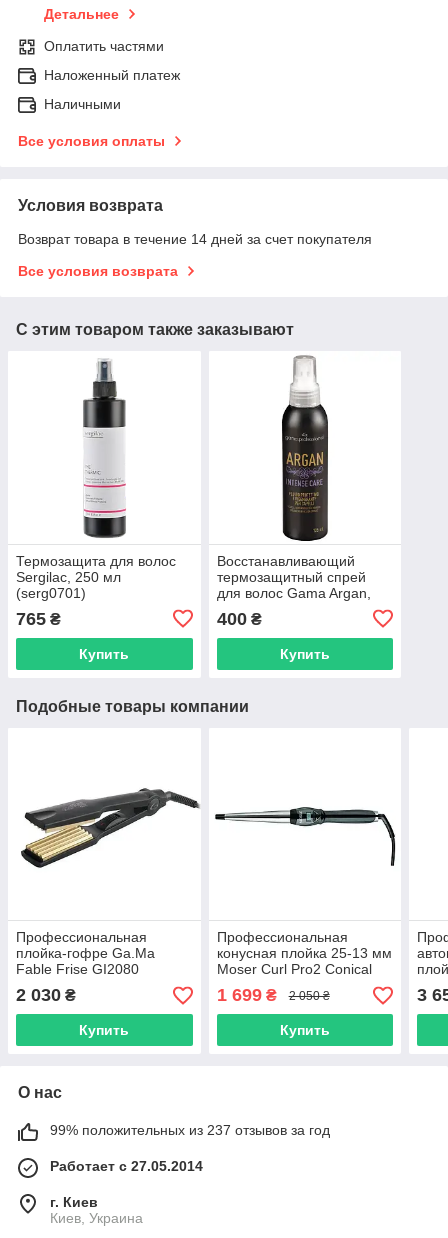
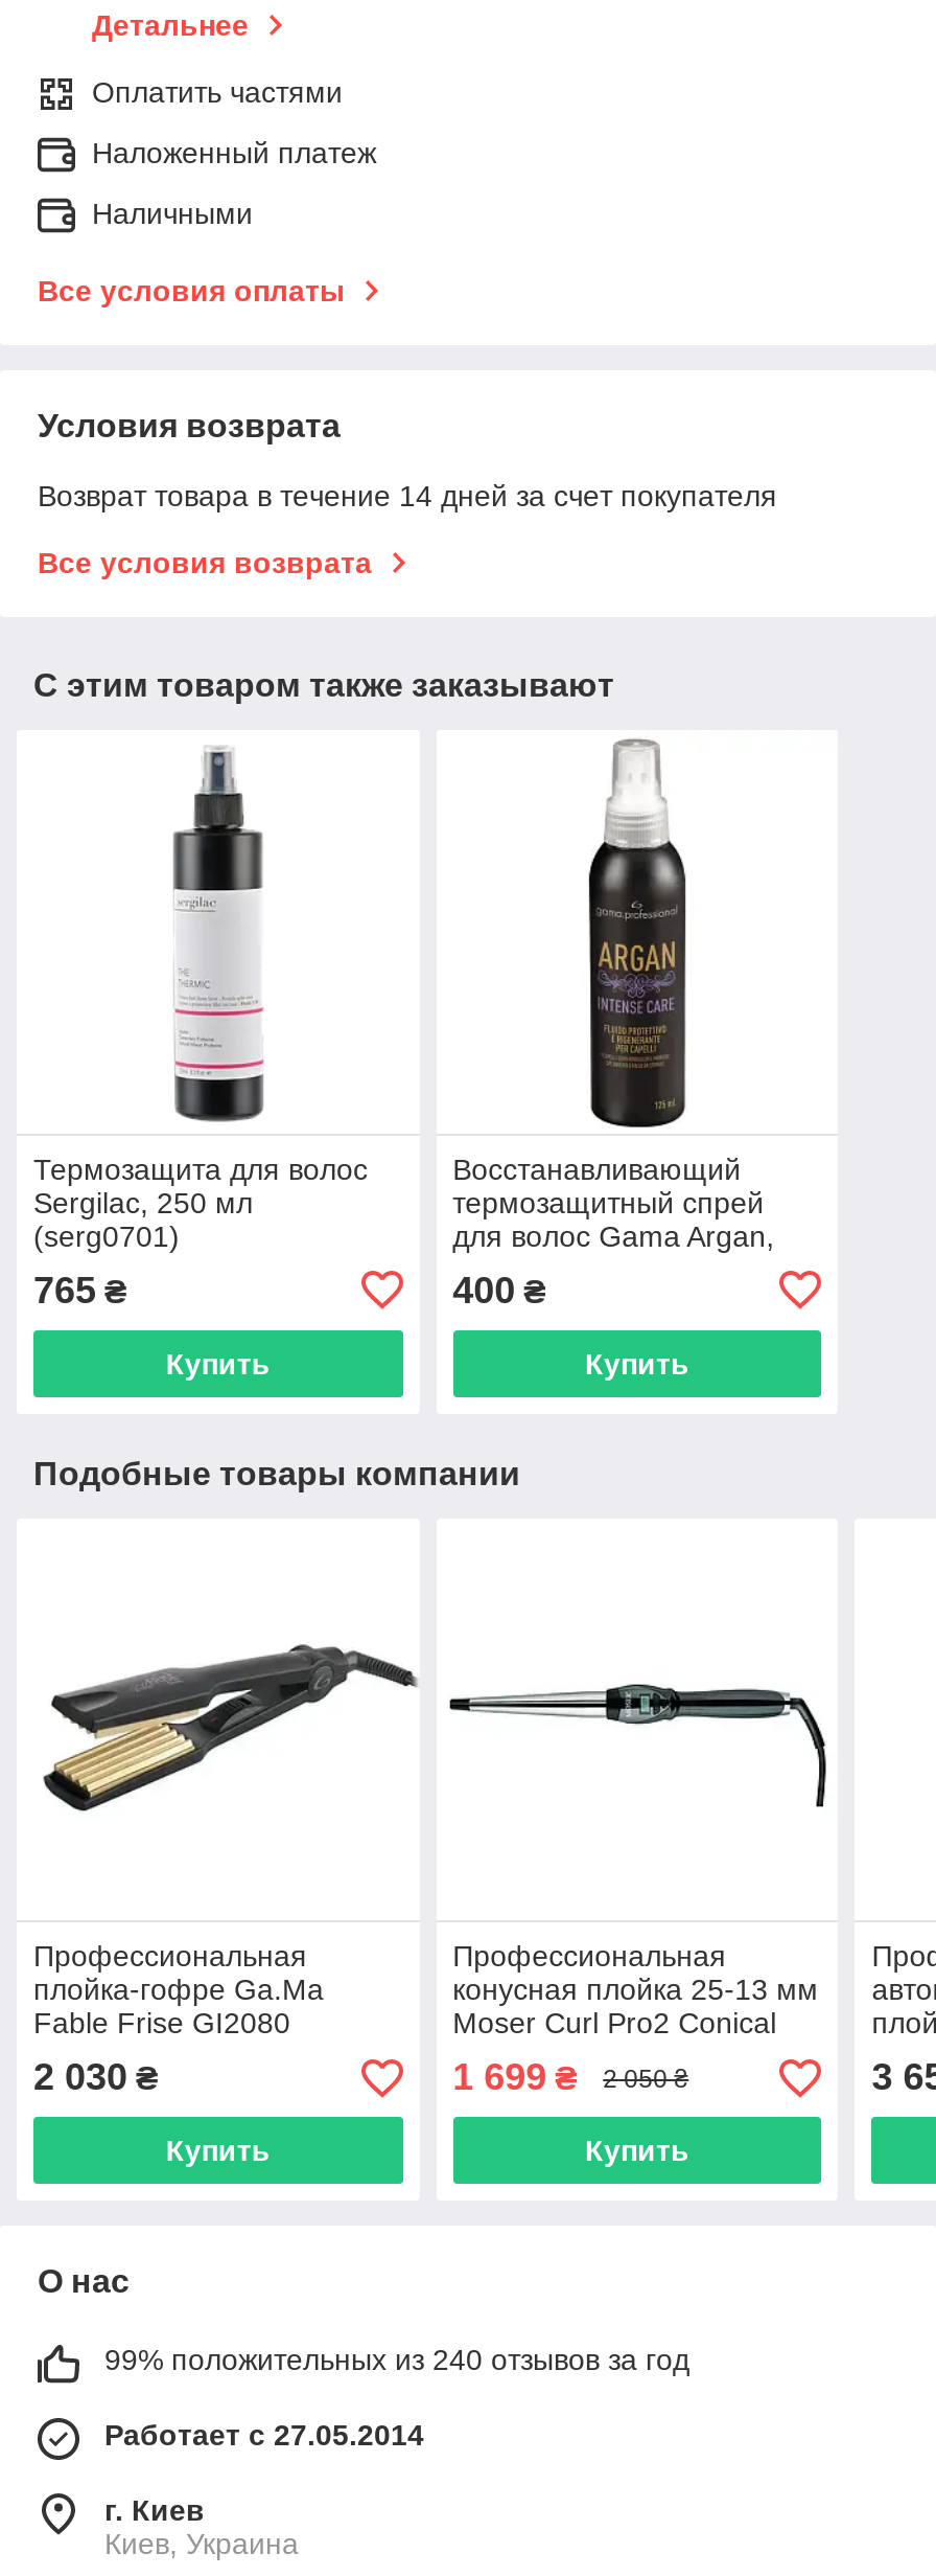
[50,1122,330,1138] 99% положительных из 237 отзывов за год -> [104,2344,689,2377] 99% положительных из 240 отзывов за год

